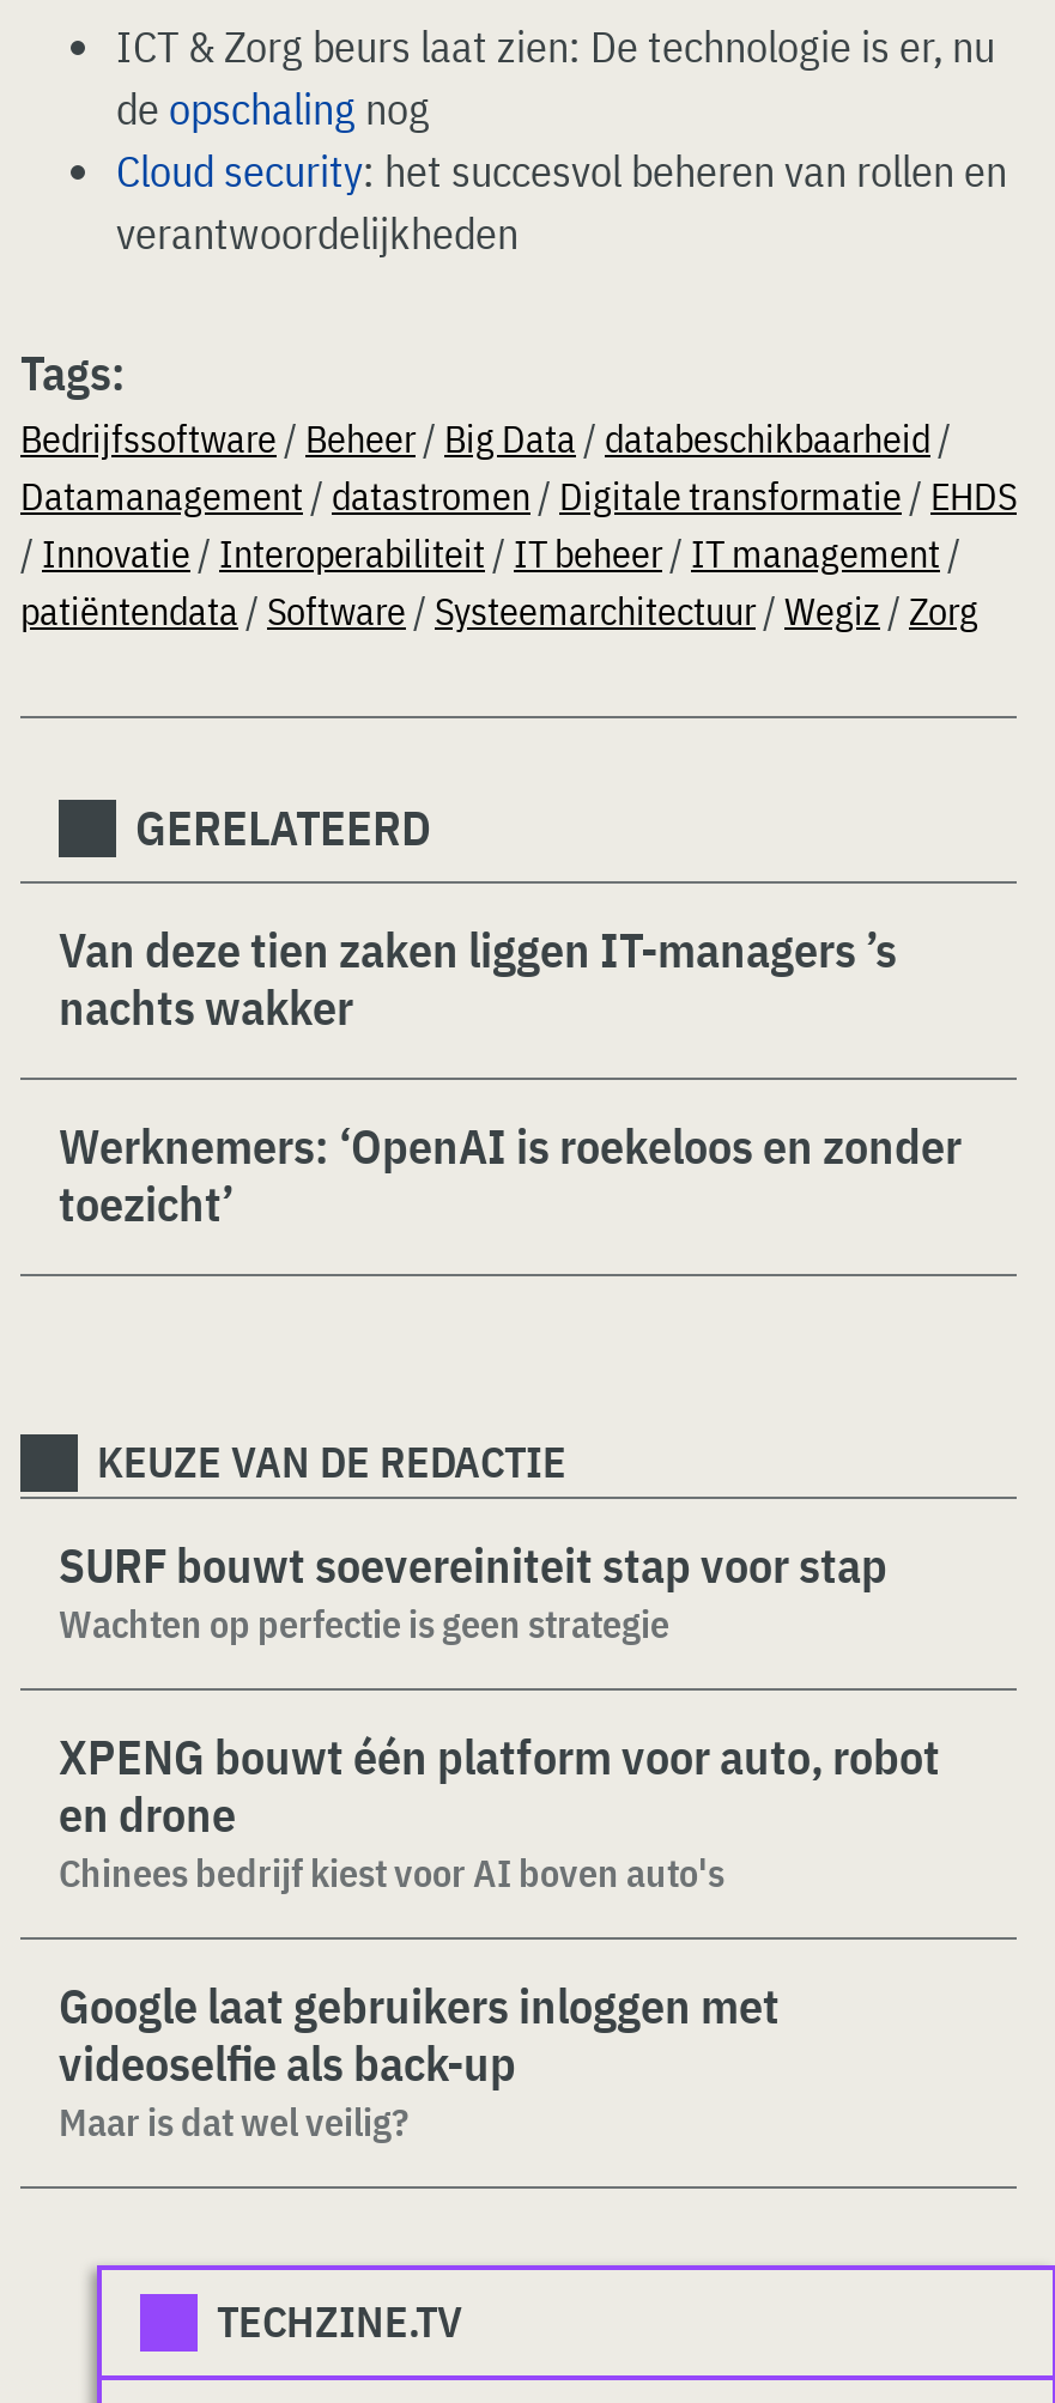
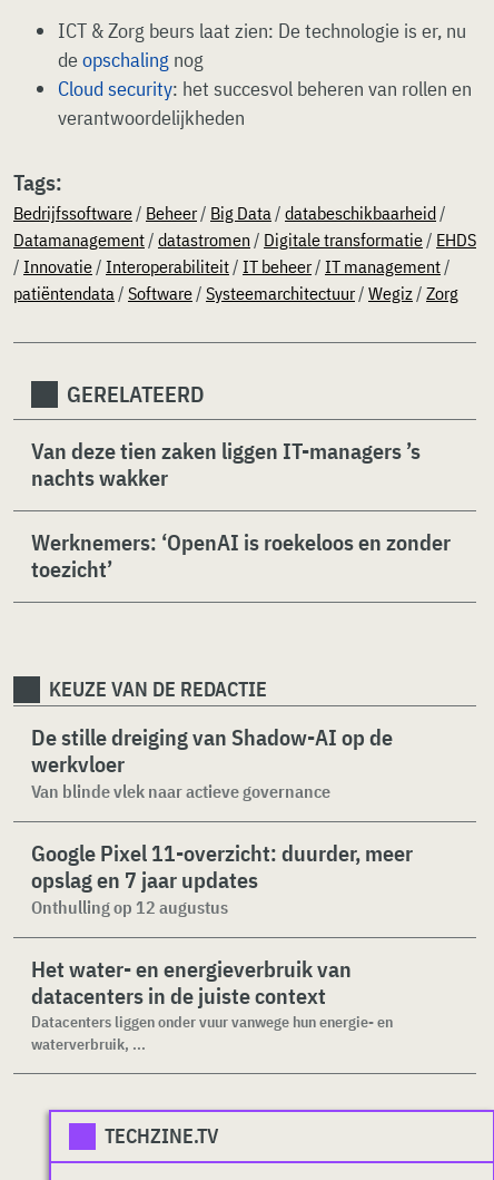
[59,1533,887,1647] SURF bouwt soevereiniteit stap voor stap | Wachten op perfectie is geen strategie -> [31,722,393,802] De stille dreiging van Shadow-AI op de | werkvloer | Van blinde vlek naar actieve governance
[59,1724,940,1897] XPENG bouwt één platform voor auto, robot | en drone | Chinees bedrijf kiest voor AI boven auto's -> [31,838,413,918] Google Pixel 11-overzicht: duurder, meer | opslag en 7 jaar updates | Onthulling op 12 augustus
[59,1973,780,2146] Google laat gebruikers inloggen met | videoselfie als back-up | Maar is dat wel veilig? -> [31,954,393,1054] Het water- en energieverbruik van | datacenters in de juiste context | Datacenters liggen onder vuur vanwege hun energie- en | waterverbruik, ...

